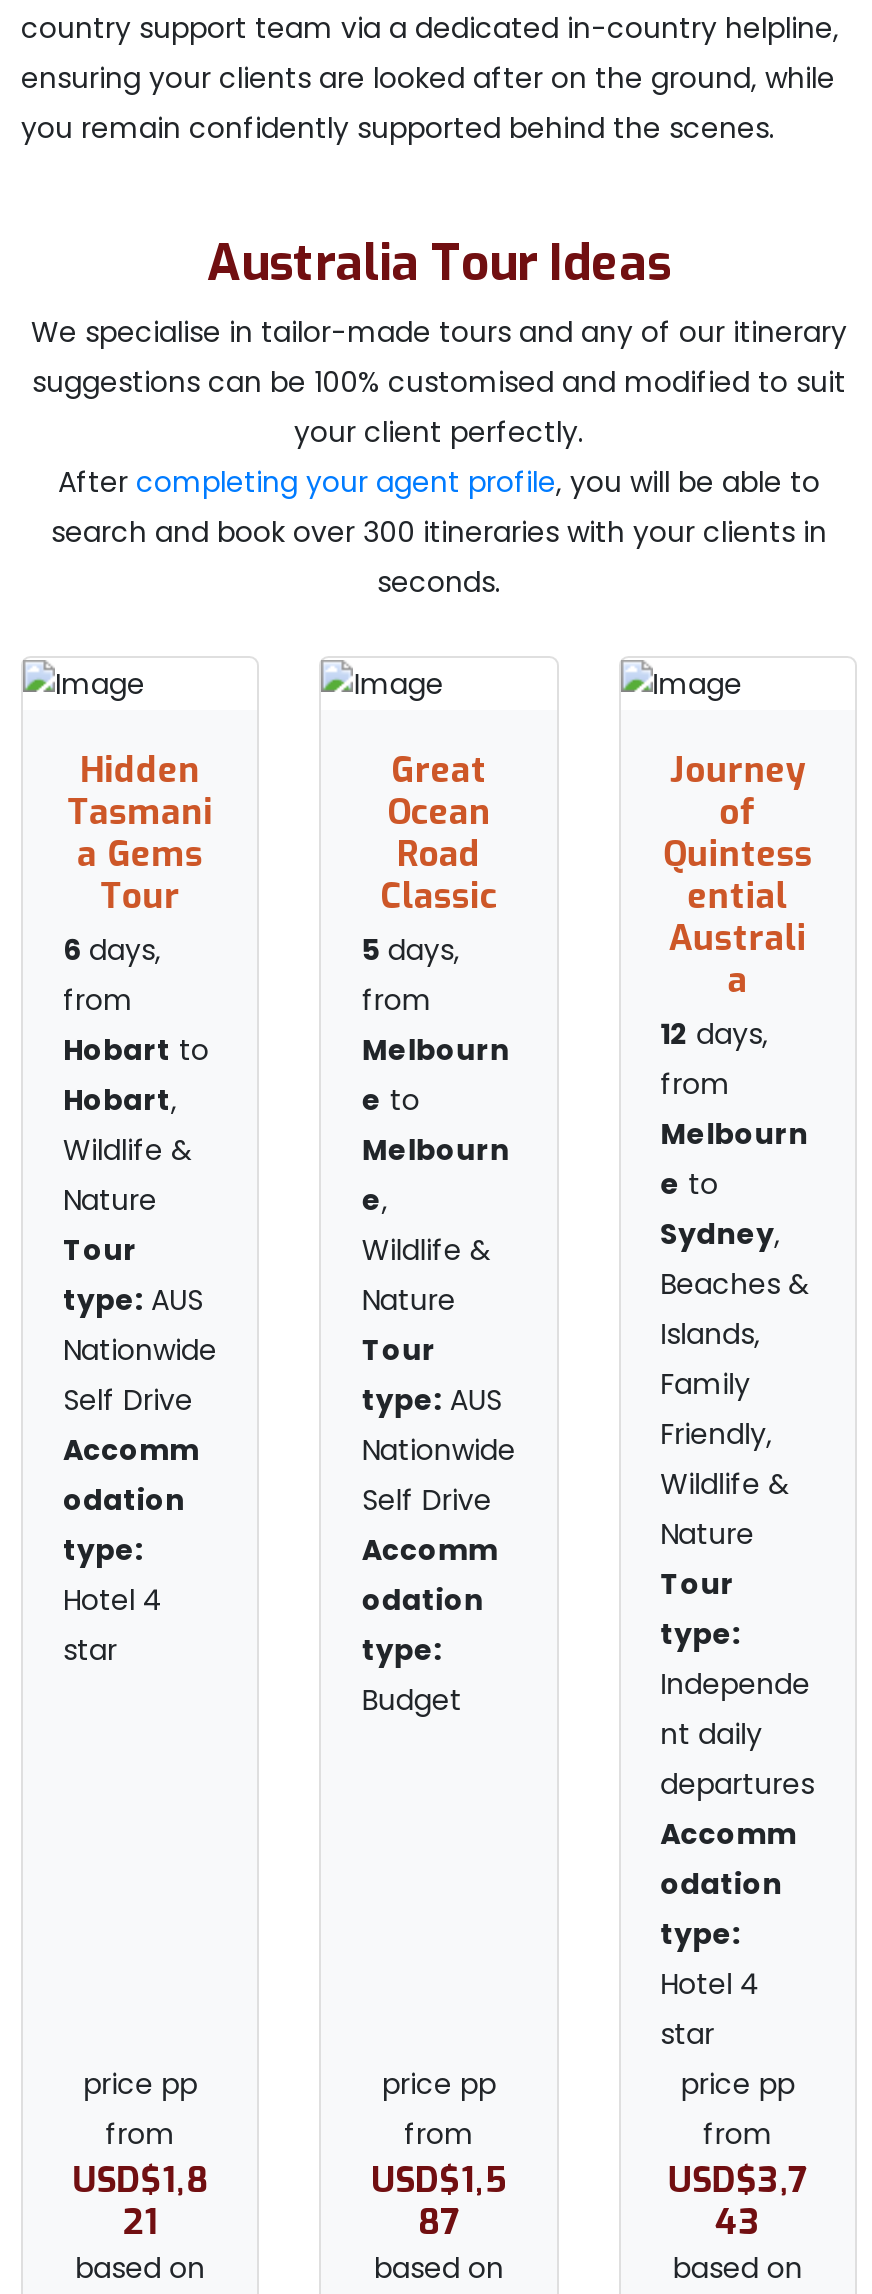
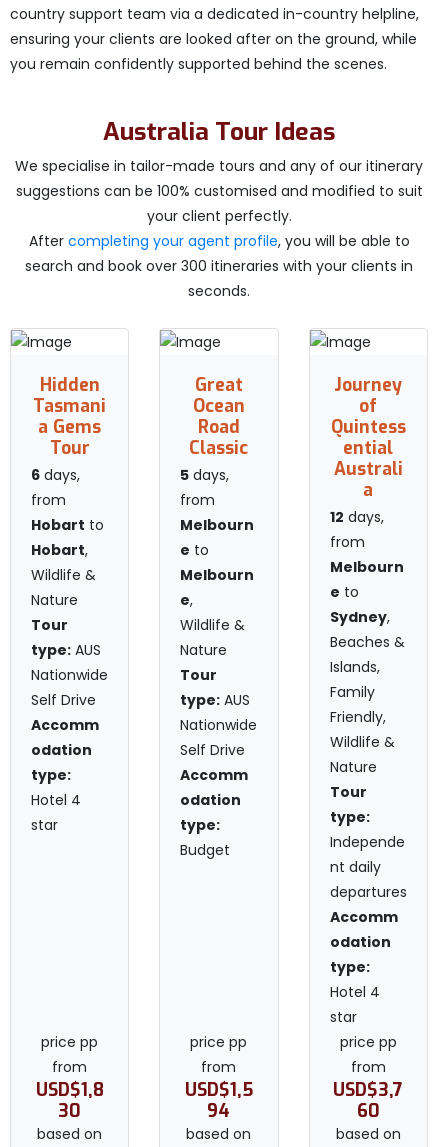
[122,2197,158,2245] 21 -> [58,1098,81,1122] 30
[418,2197,460,2245] 87 -> [207,1098,230,1122] 94
[715,2197,761,2245] 43 -> [357,1098,380,1122] 60

